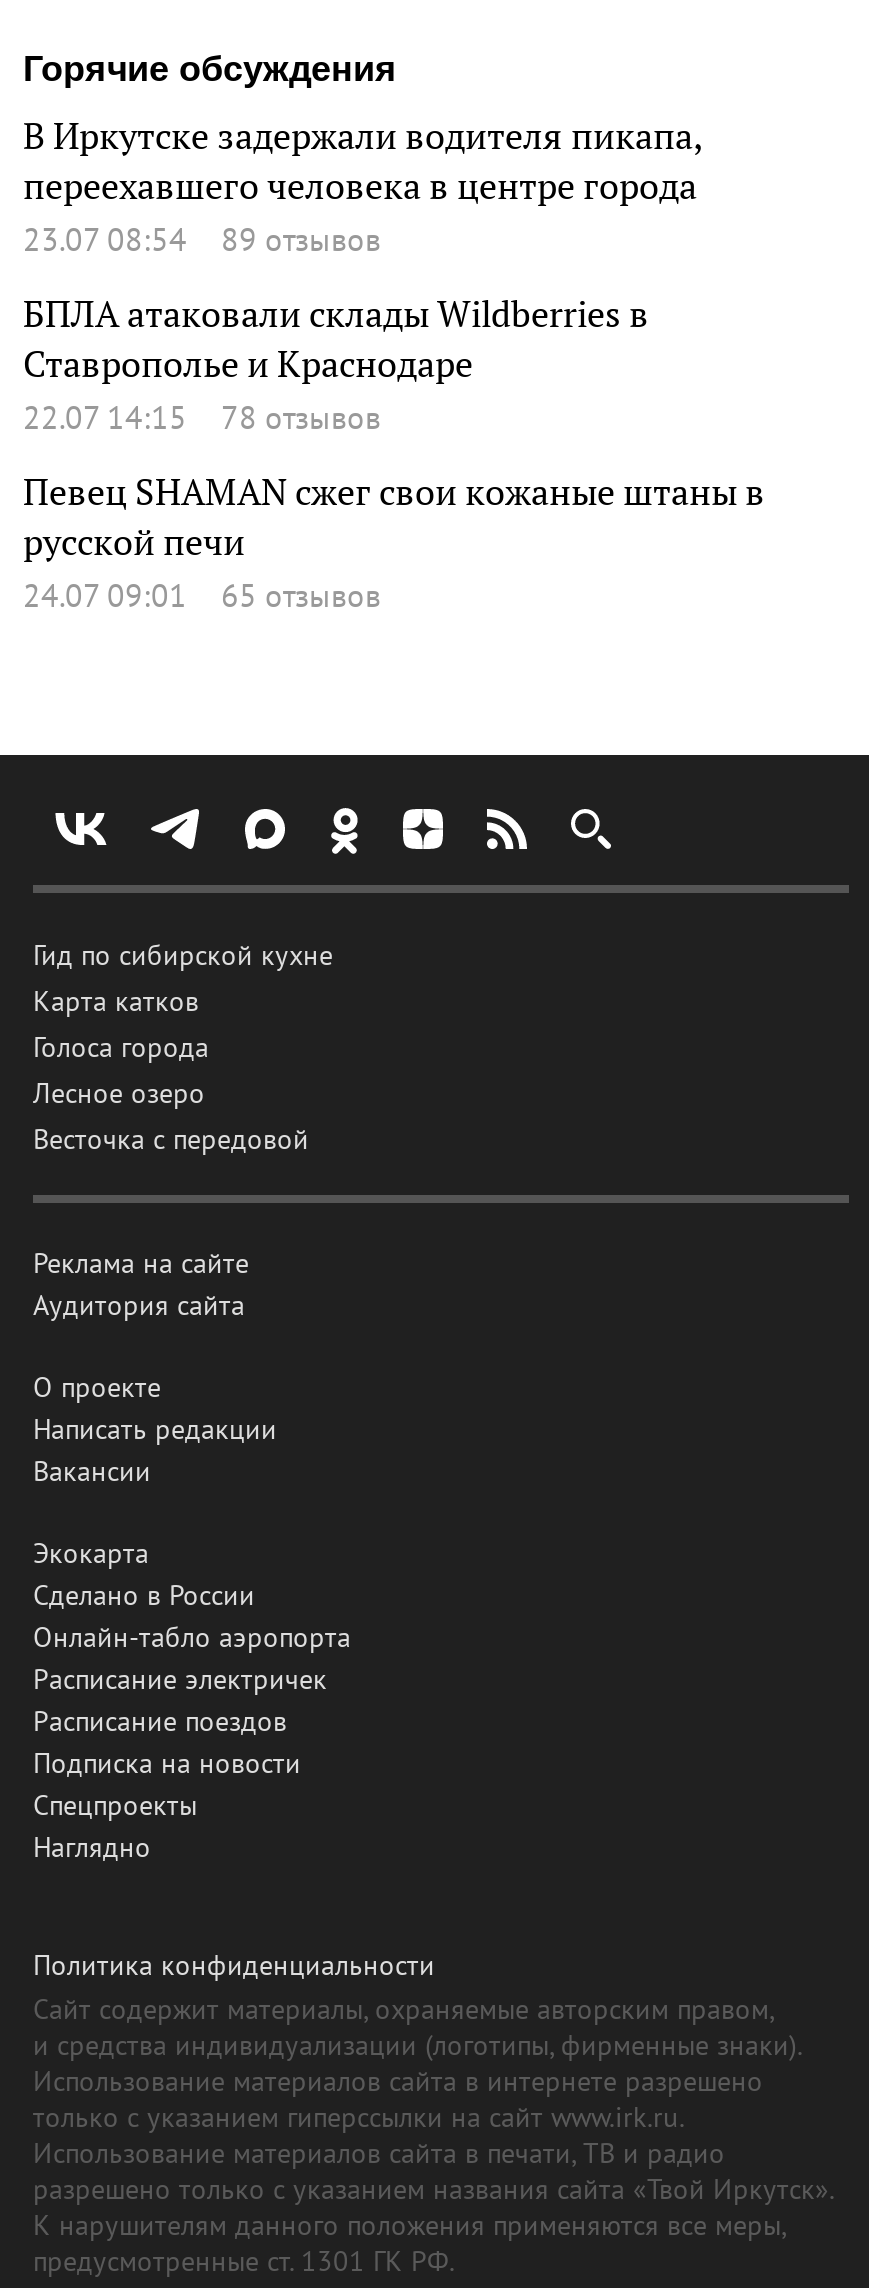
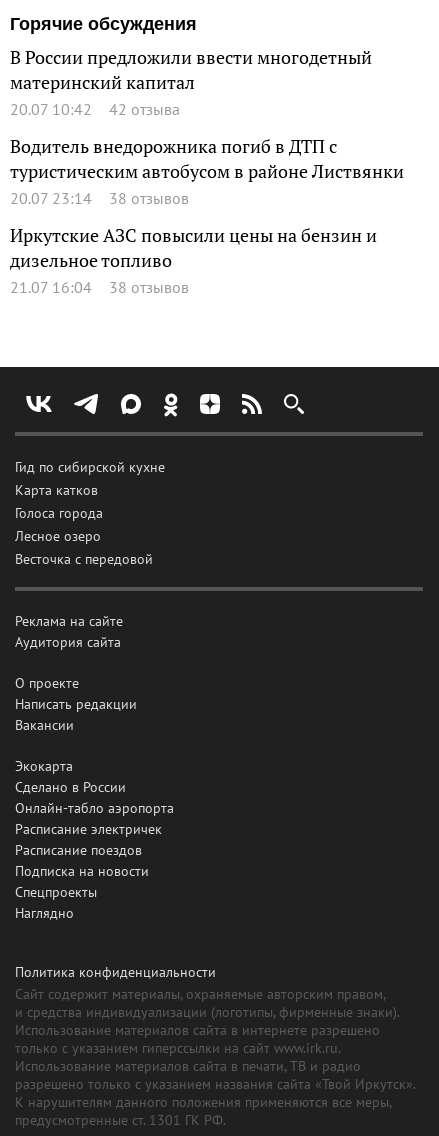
[23,112,701,258] В Иркутске задержали водителя пикапа, | переехавшего человека в центре города | 23.07 08:54 | 89 отзывов -> [10,46,372,119] В России предложили ввести многодетный | материнский капитал | 20.07 10:42 | 42 отзыва
[23,290,649,436] БПЛА атаковали склады Wildberries в | Ставрополье и Краснодаре | 22.07 14:15 | 78 отзывов -> [10,135,404,208] Водитель внедорожника погиб в ДТП с | туристическим автобусом в районе Листвянки | 20.07 23:14 | 38 отзывов
[23,468,765,614] Певец SHAMAN сжег свои кожаные штаны в | русской печи | 24.07 09:01 | 65 отзывов -> [10,224,377,297] Иркутские АЗС повысили цены на бензин и | дизельное топливо | 21.07 16:04 | 38 отзывов

